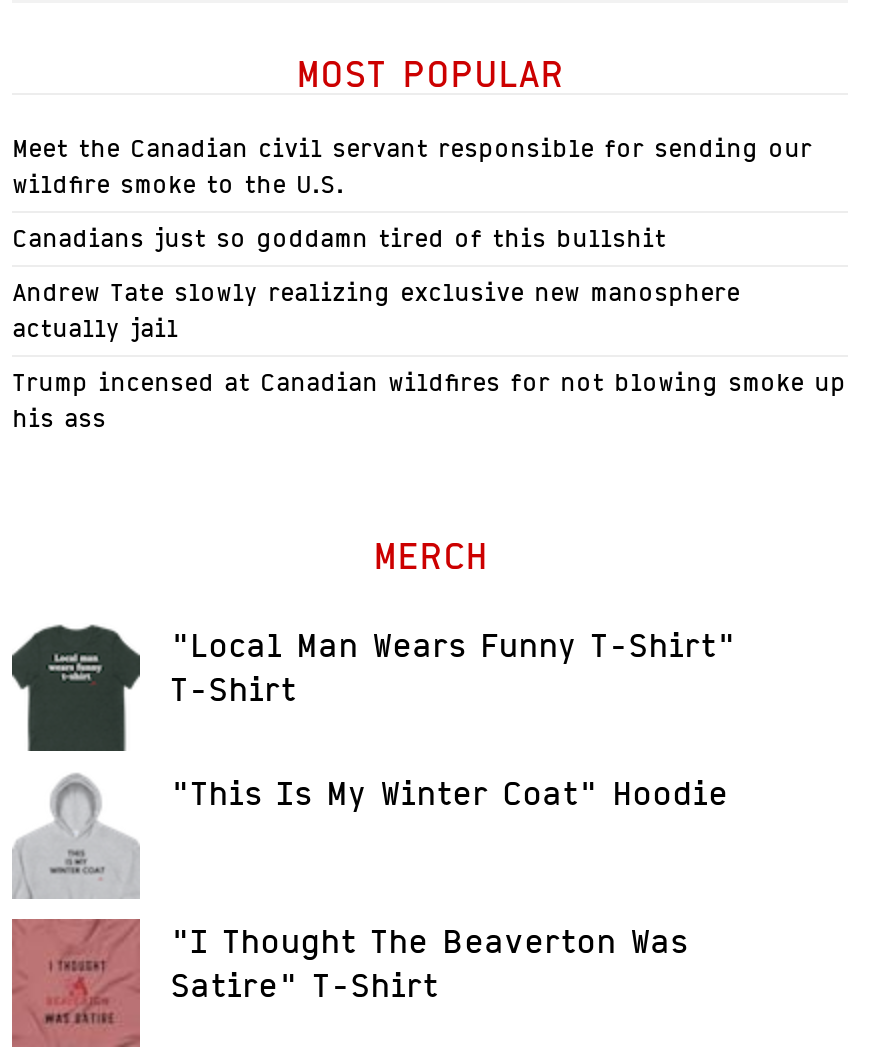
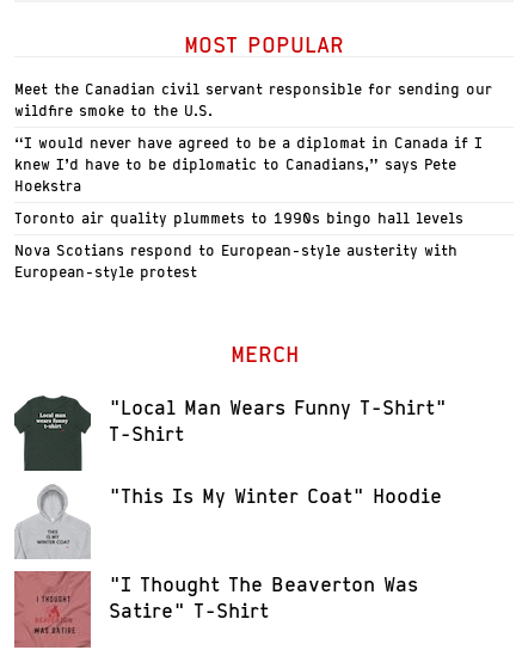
[12,223,666,253] Canadians just so goddamn tired of this bullshit -> [14,134,483,195] “I would never have agreed to be a diplomat in Canada if I | knew I’d have to be diplomatic to Canadians,” says Pete | Hoekstra
[12,277,740,343] Andrew Tate slowly realizing exclusive new manosphere | actually jail -> [14,209,463,227] Toronto air quality plummets to 1990s bingo hall levels
[12,367,846,433] Trump incensed at Canadian wildfires for not blowing smoke up | his ass -> [14,241,457,281] Nova Scotians respond to European-style austerity with | European-style protest

